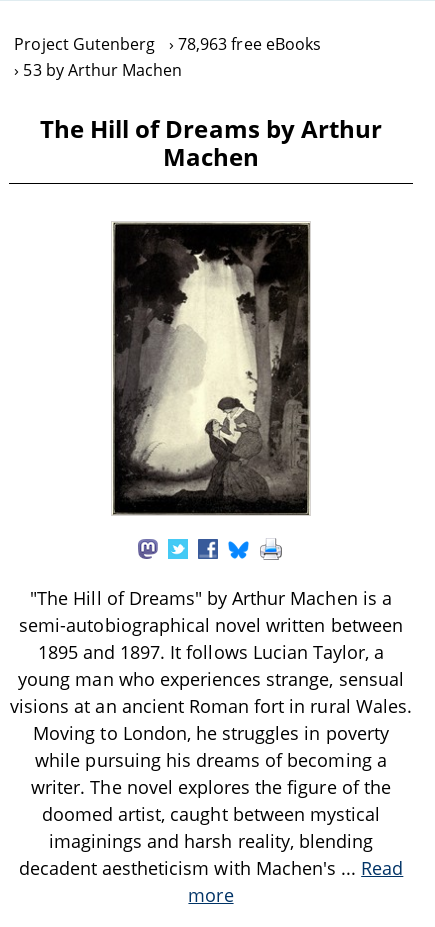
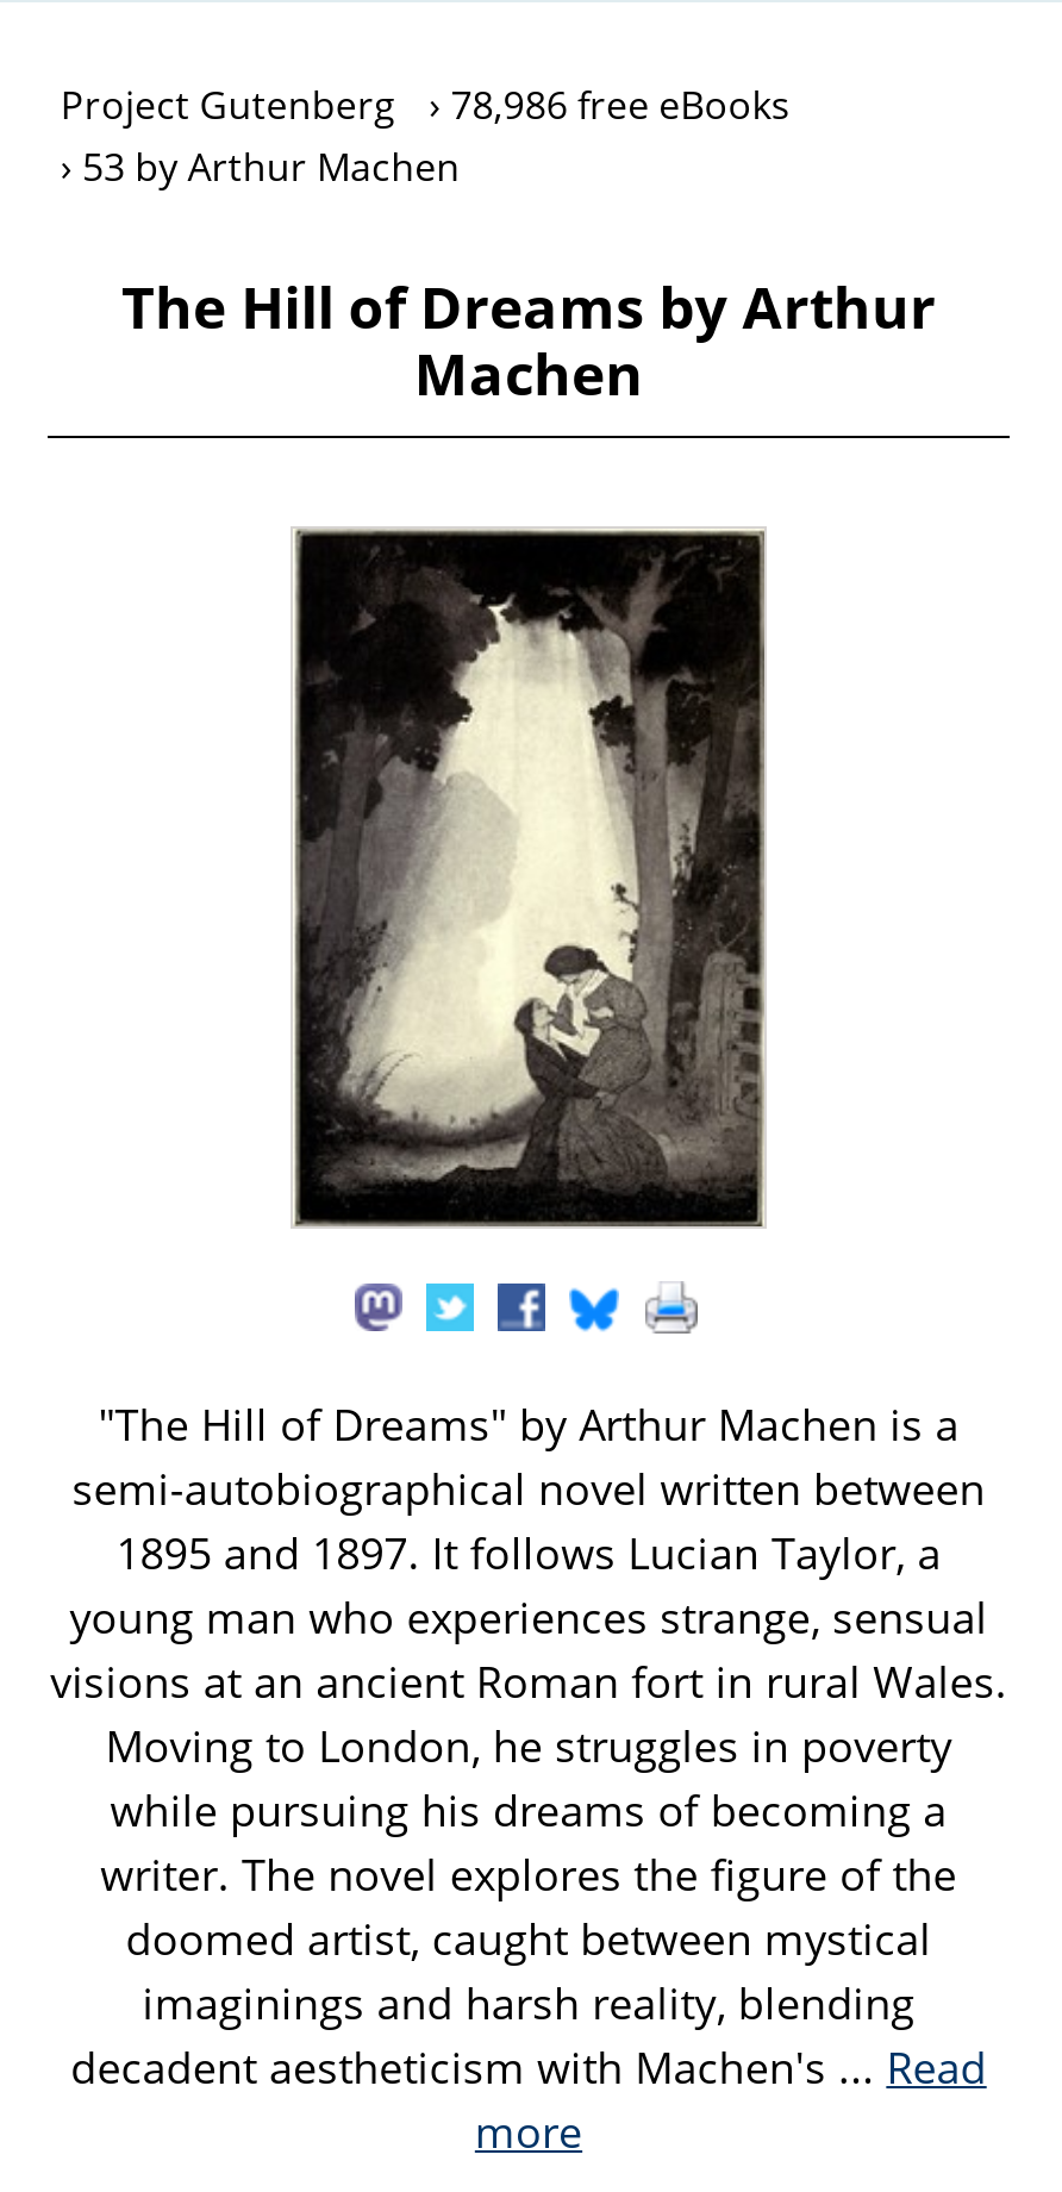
[14,33,321,55] Project Gutenberg 78,963 free eBooks -> [60,79,790,131] Project Gutenberg 78,986 free eBooks

